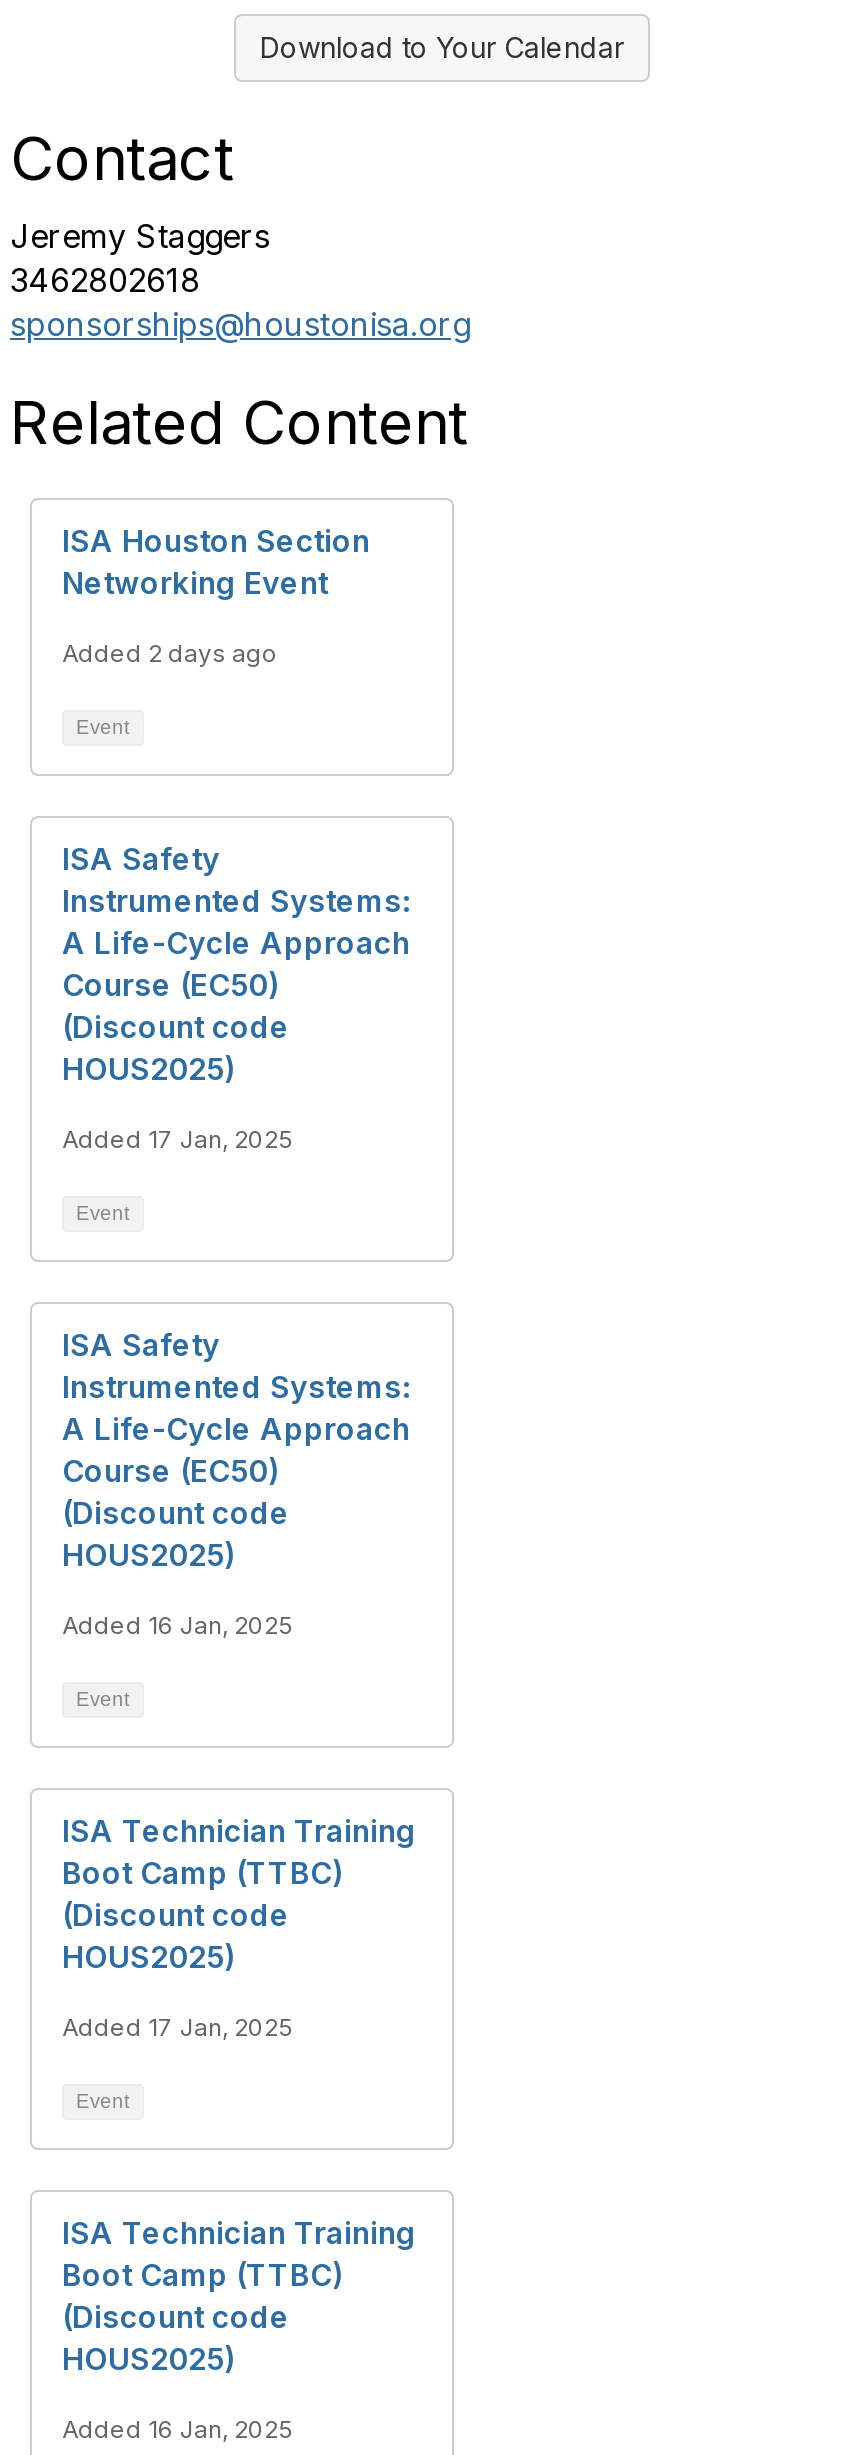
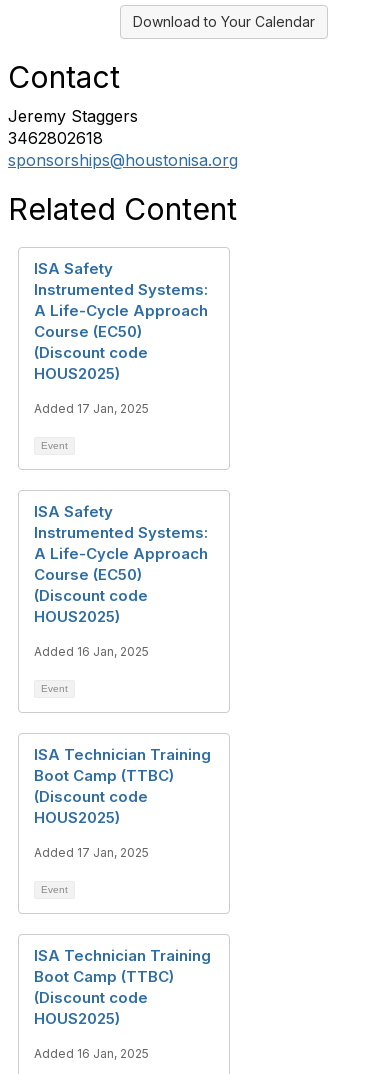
[62,523,370,739] ISA Houston Section | Networking Event | Added 2 days ago | Event -> none

